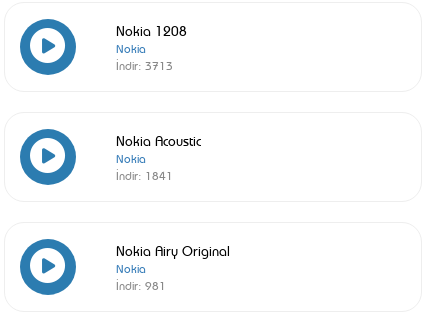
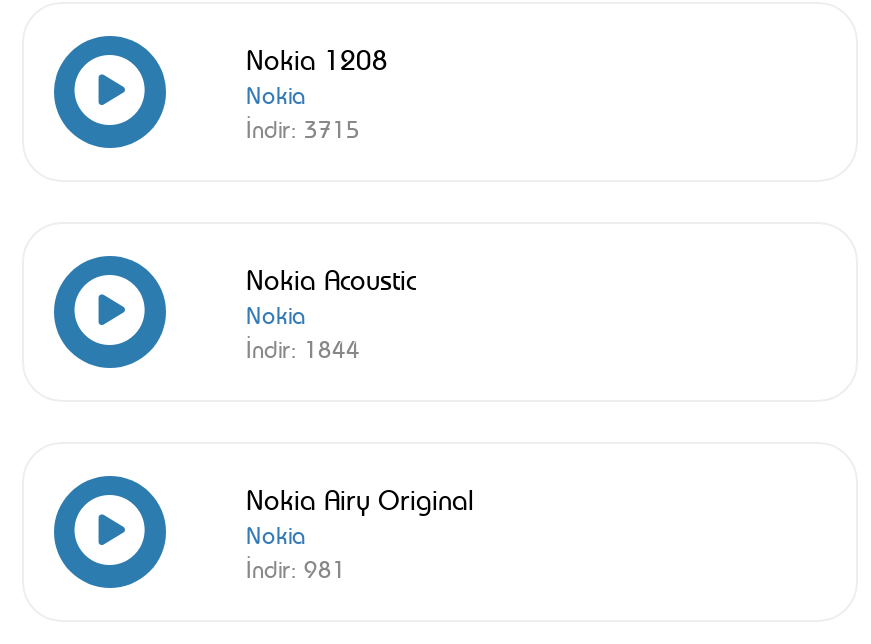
[116,57,173,73] İndir: 3713 -> [246,112,360,144] İndir: 3715
[116,167,173,183] İndir: 1841 -> [246,332,360,364] İndir: 1844

